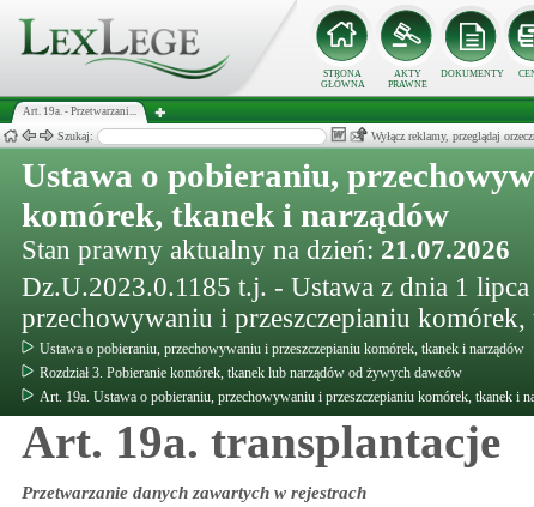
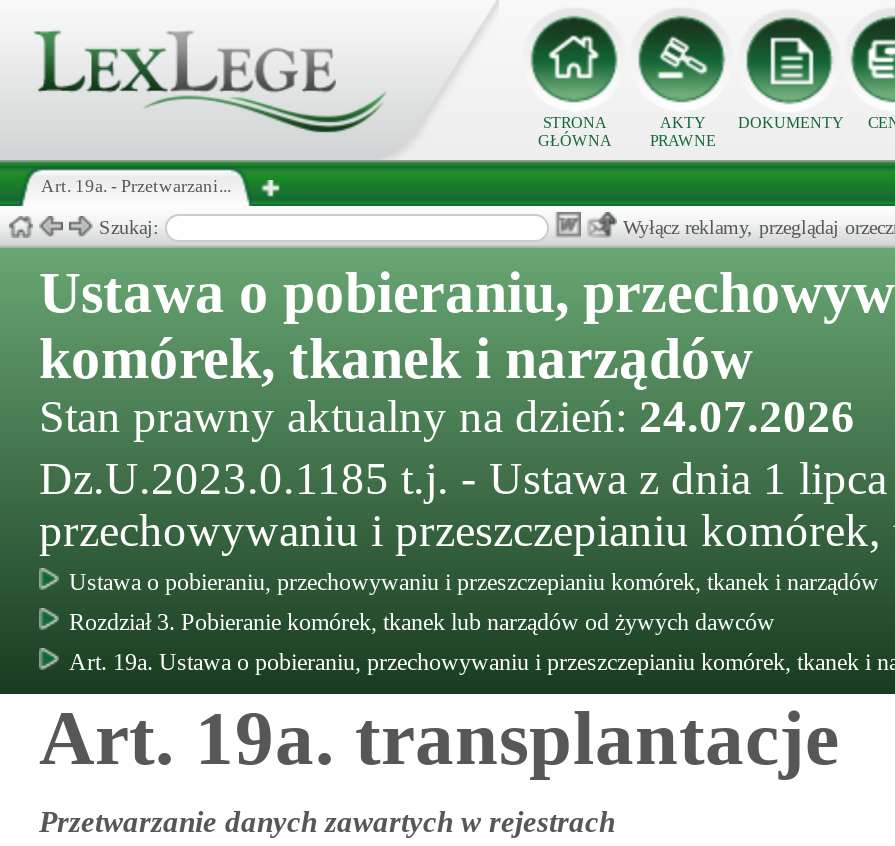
[22,235,510,265] Stan prawny aktualny na dzień: 21.07.2026 -> [39,392,855,442] Stan prawny aktualny na dzień: 24.07.2026

